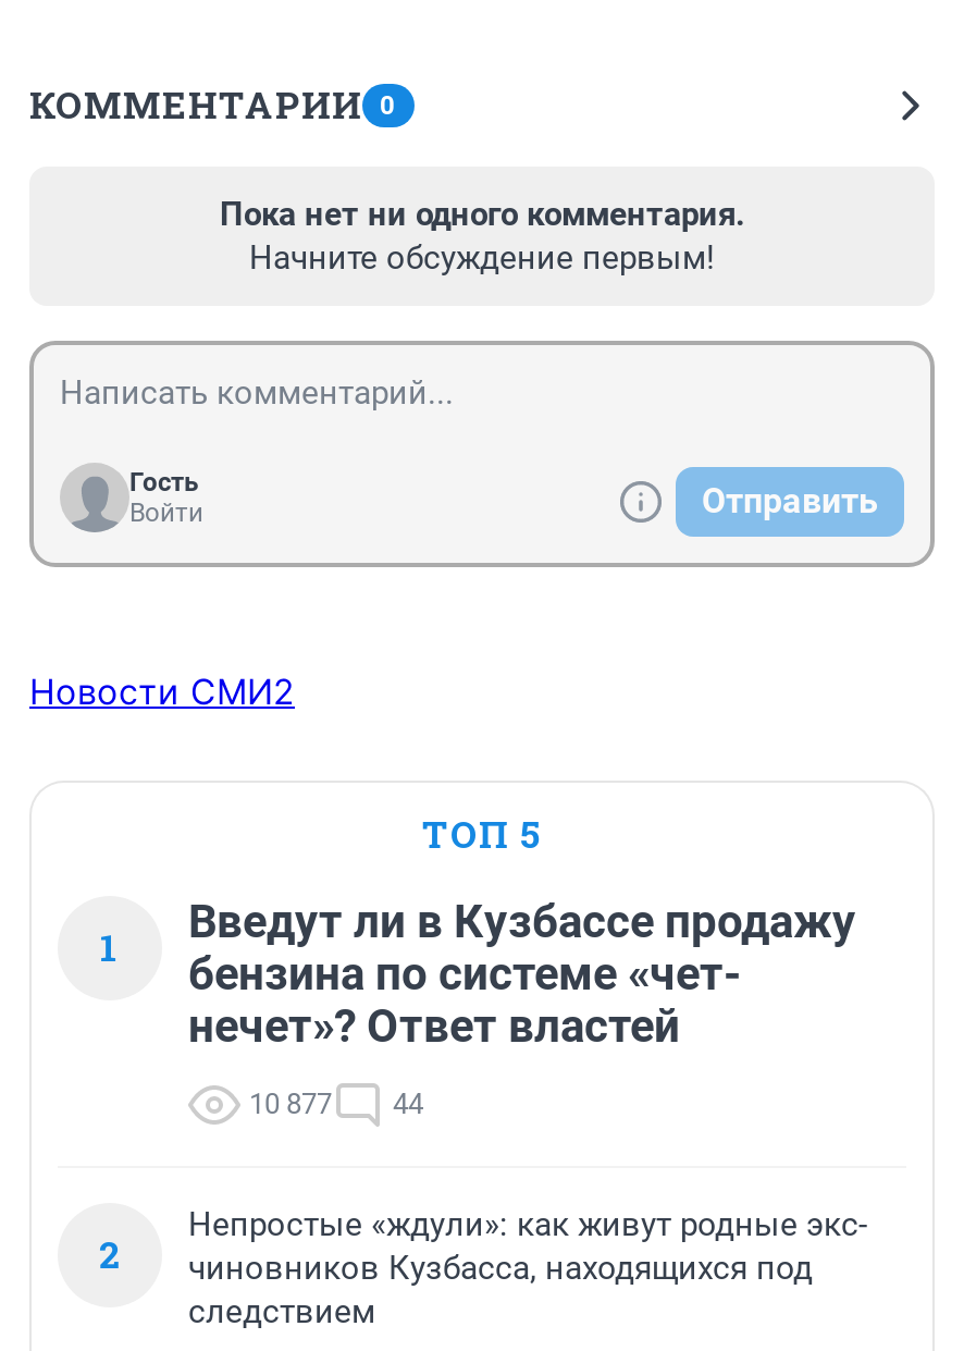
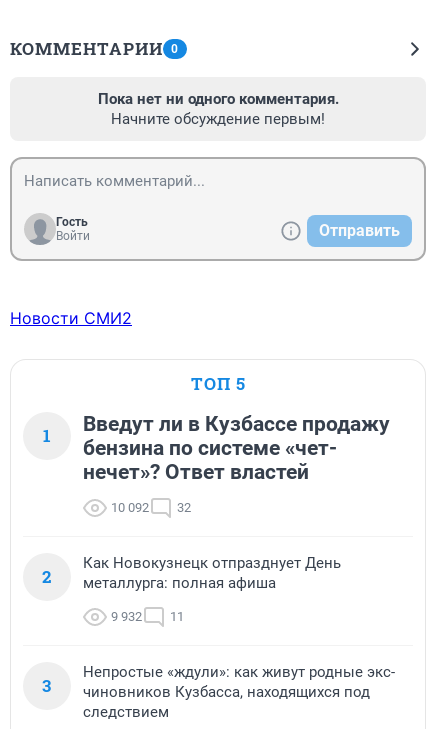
none -> [42,554,341,697] Как Новокузнецк отпразднует День | металлурга: полная афиша | 9 932 | 11 | 3
[249,1087,332,1120] 10 877 -> [111,500,149,515] 10 092
[393,1087,423,1120] 44 -> [177,500,191,515] 32

